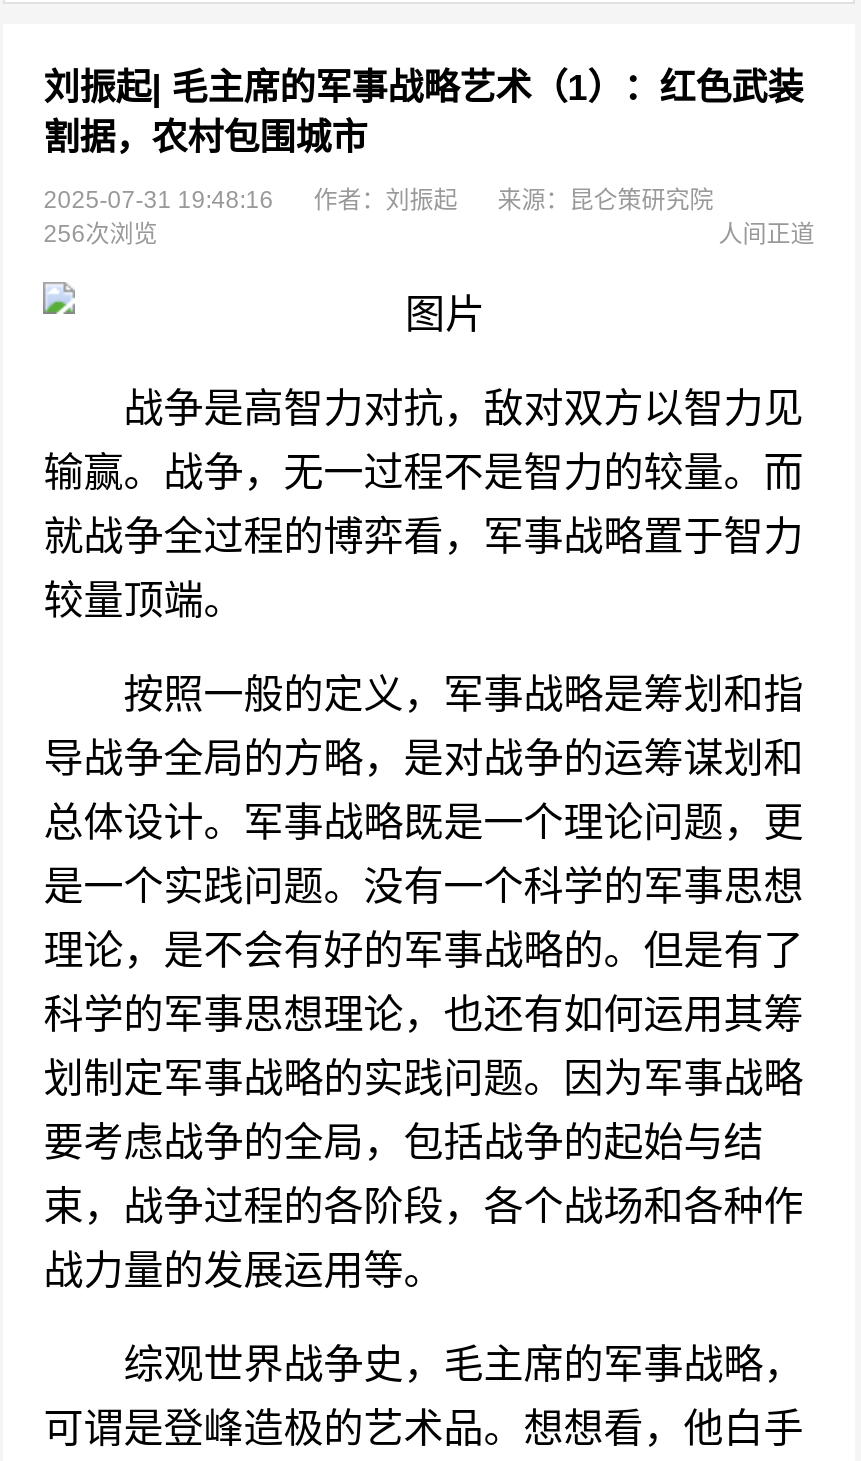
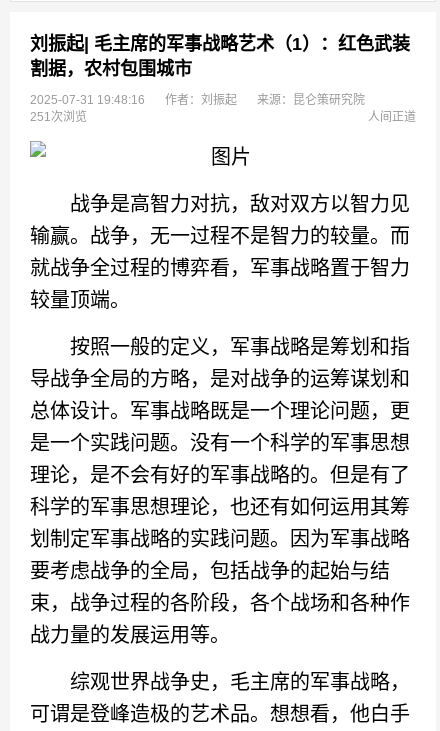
[43,220,157,248] 256次浏览 -> [30,110,87,124] 251次浏览

